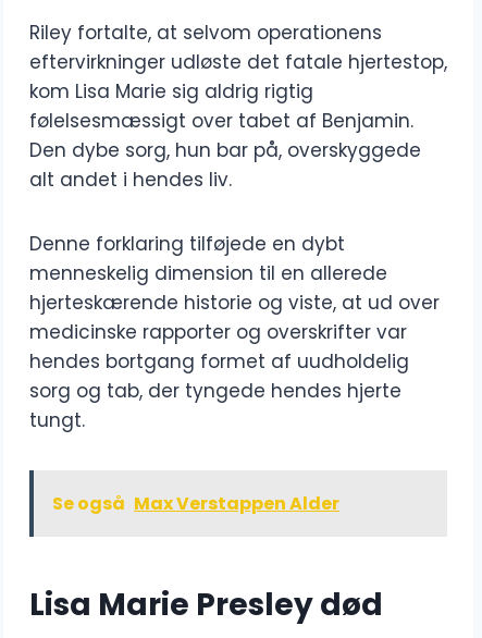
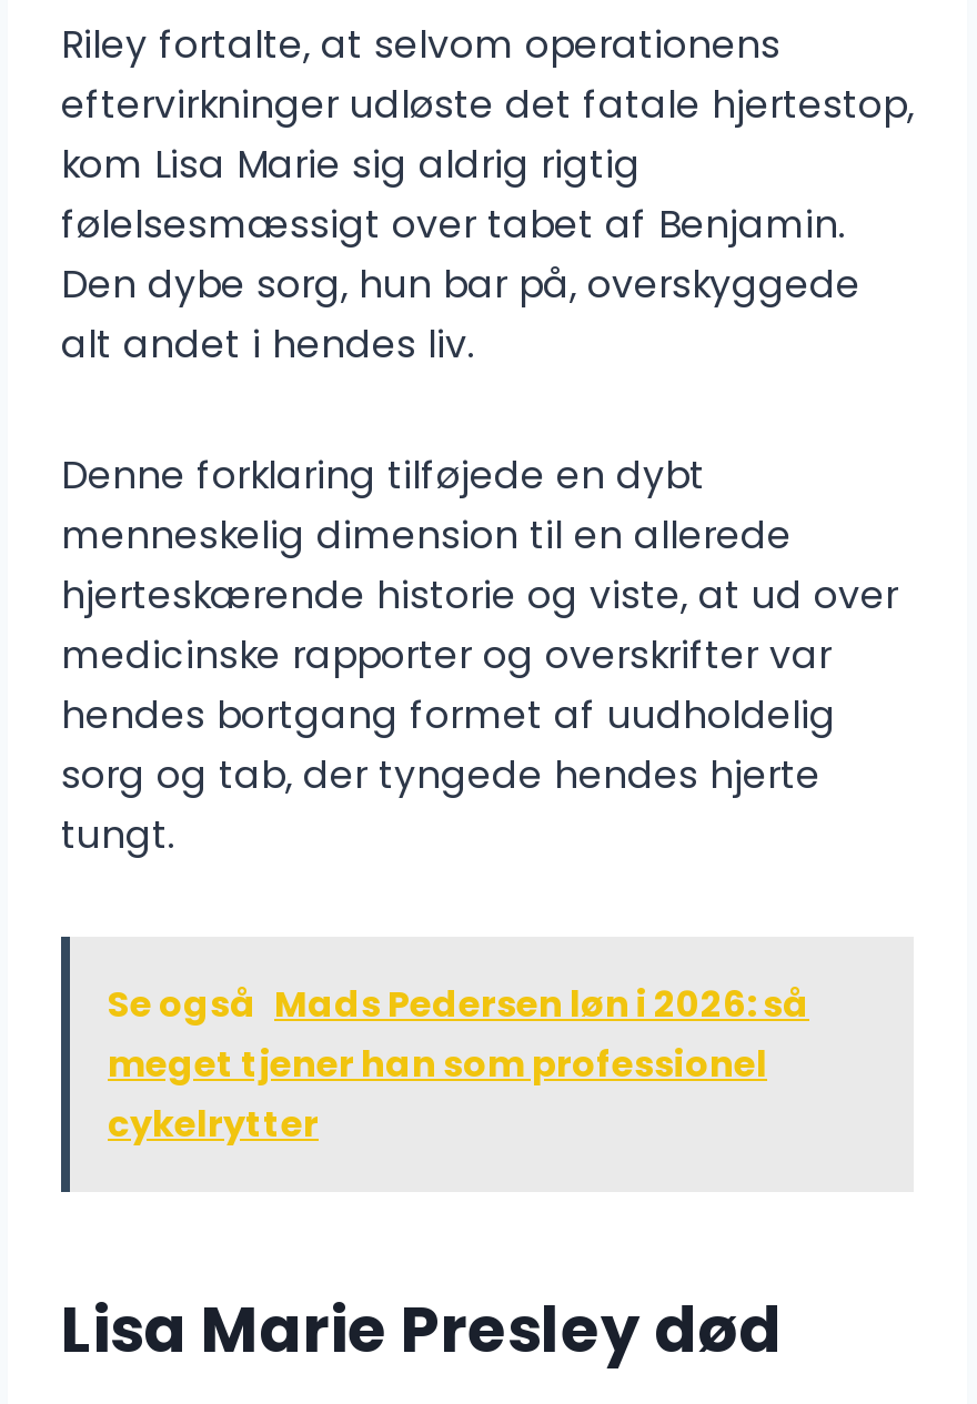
[52,492,339,517] Se også Max Verstappen Alder -> [108,980,809,1151] Se også Mads Pedersen løn i 2026: så | meget tjener han som professionel | cykelrytter

